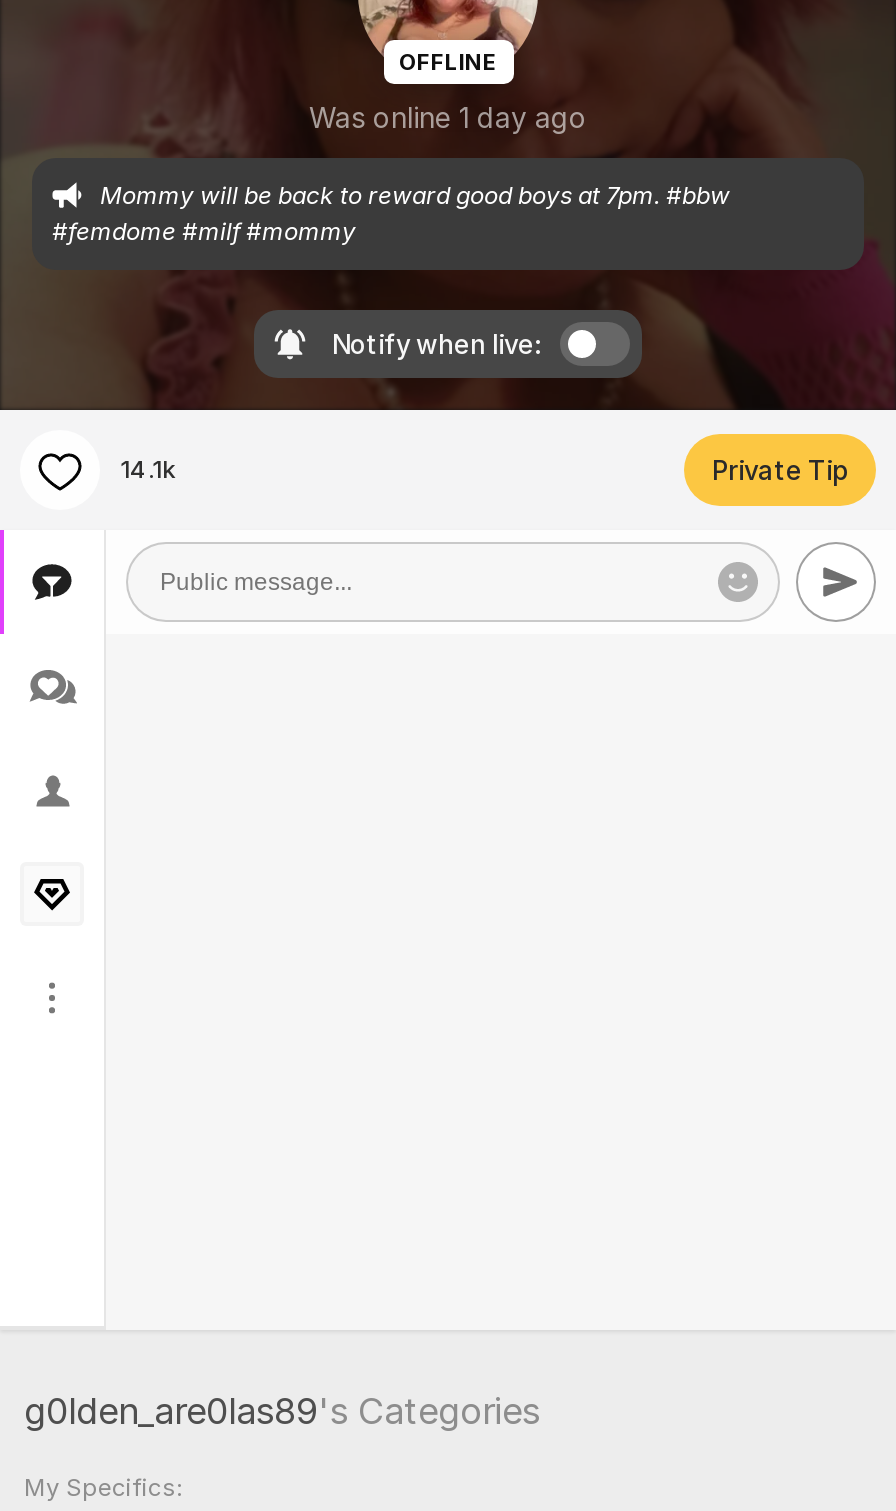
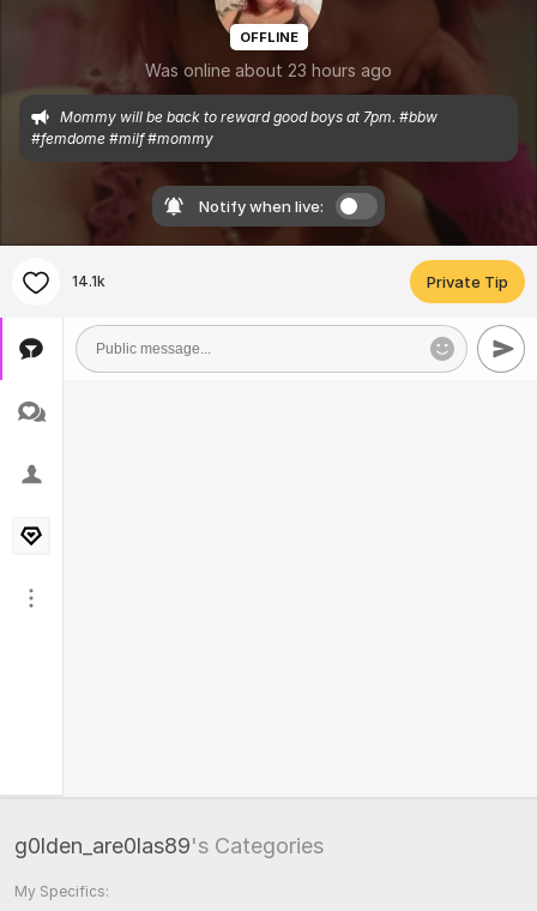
[309,100,587,134] Was online 1 day ago -> [145,60,392,80] Was online about 23 hours ago

